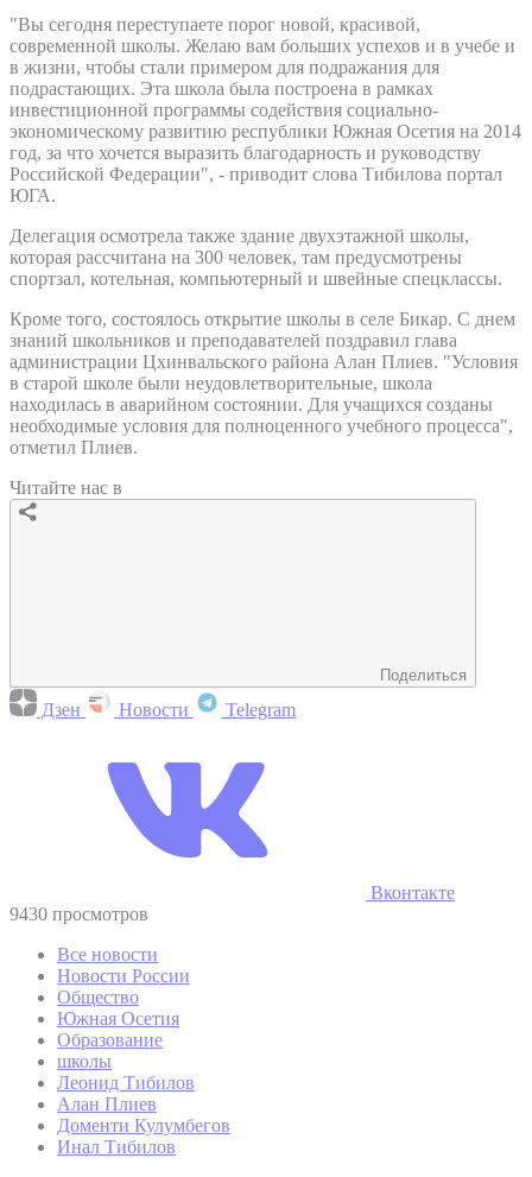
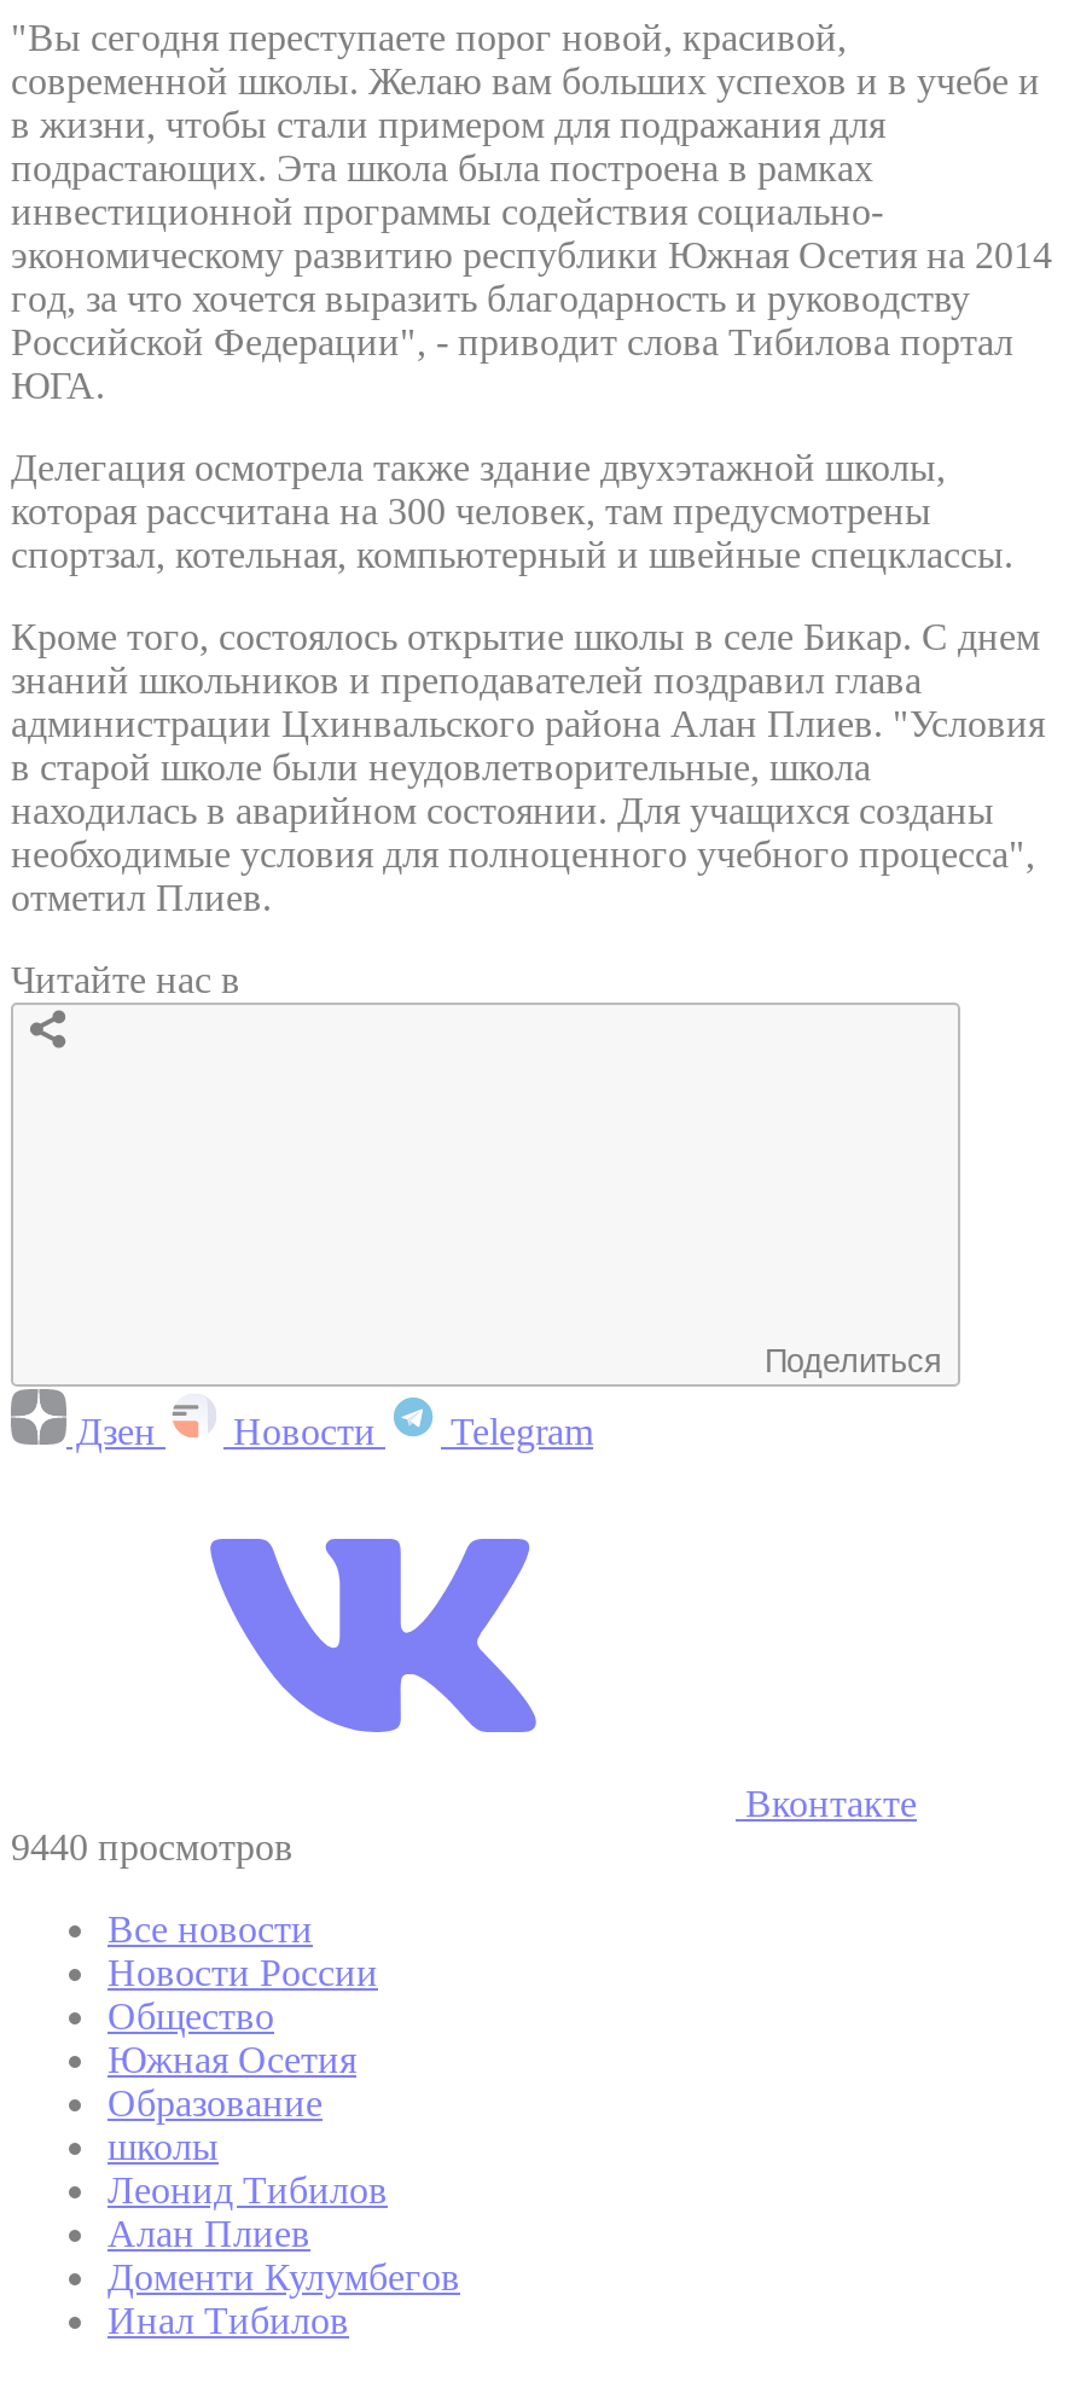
[9,904,148,924] 9430 просмотров -> [11,1826,294,1867] 9440 просмотров

